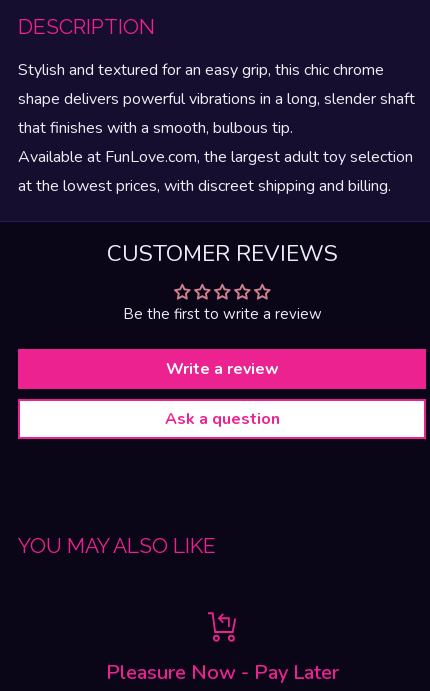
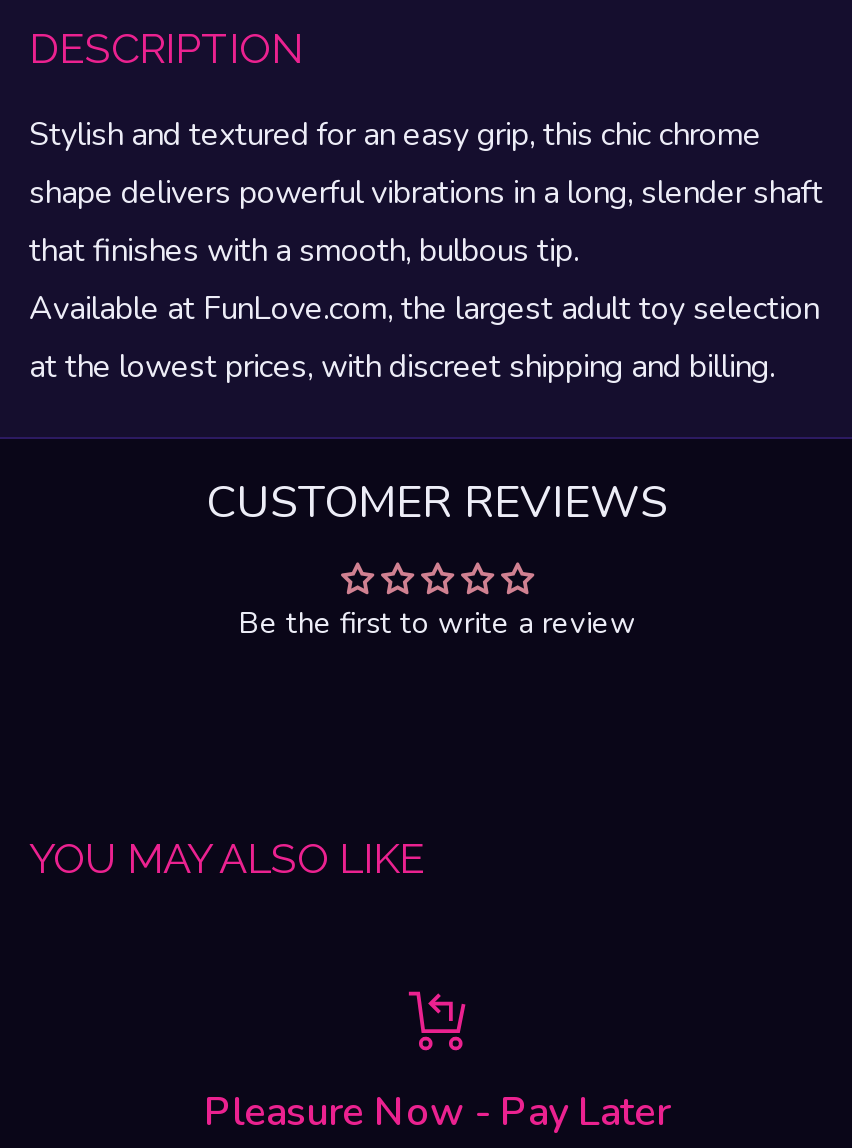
[164,358,279,430] Write a review | Ask a question -> none

